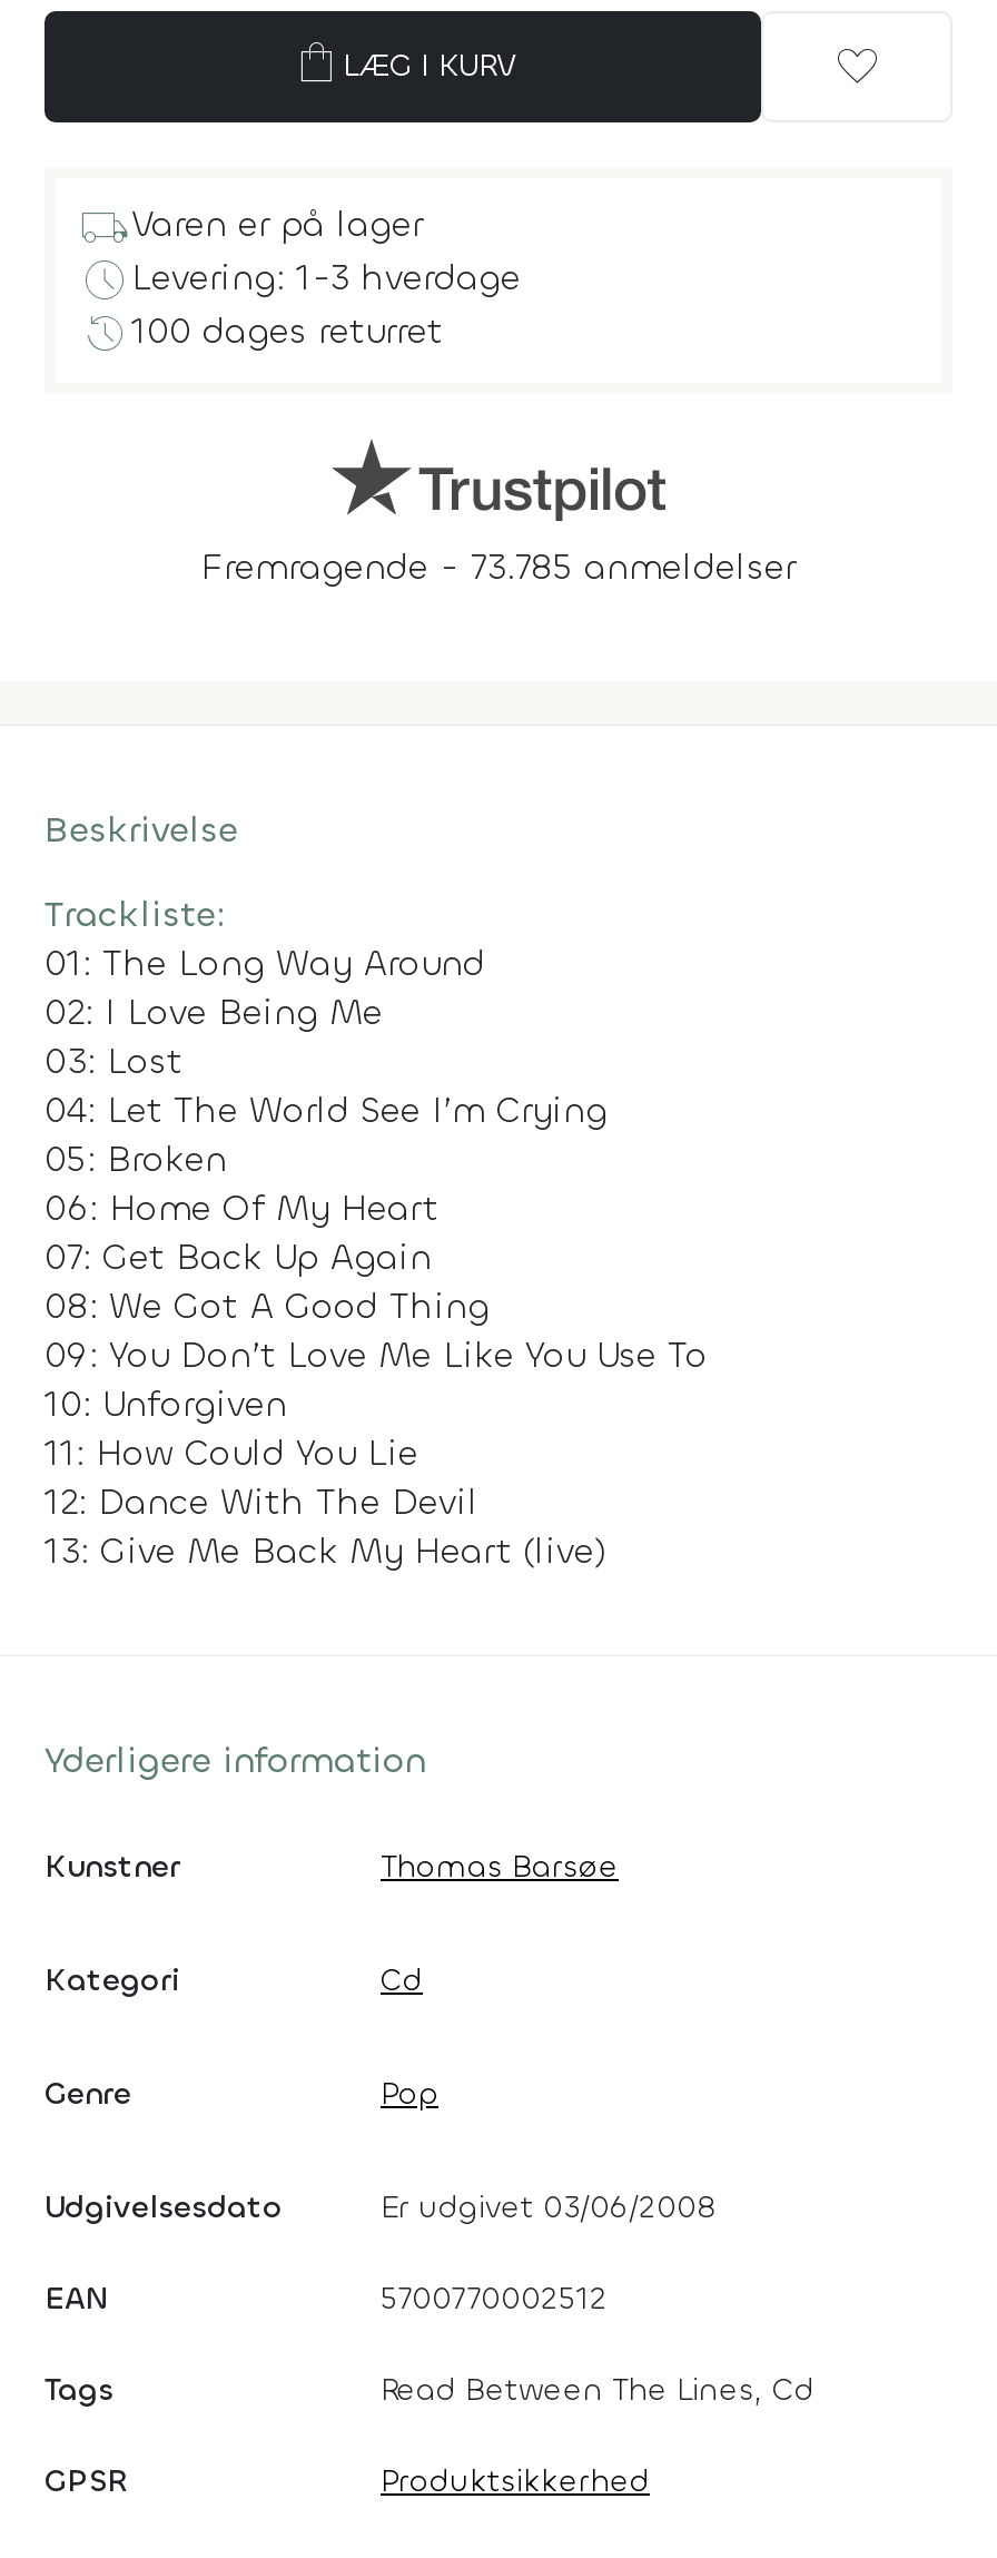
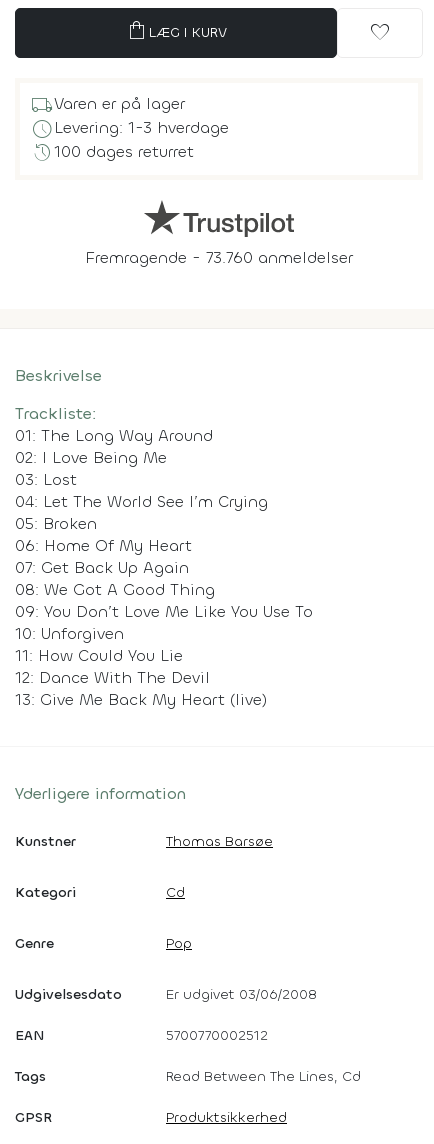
[201,543,796,590] Fremragende - 73.785 anmeldelser -> [85,247,353,268] Fremragende - 73.760 anmeldelser

